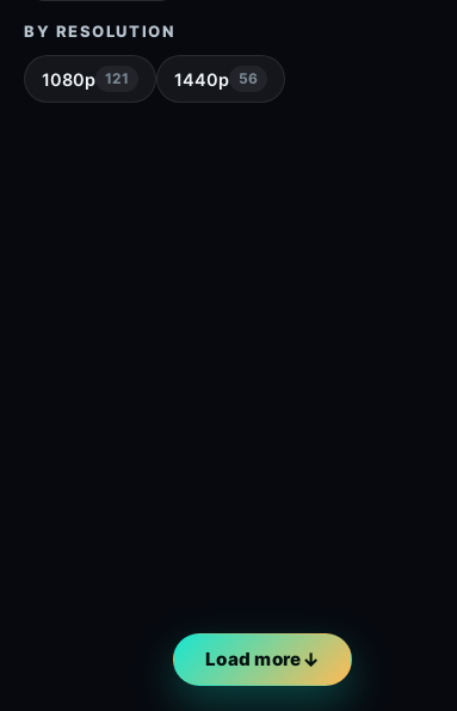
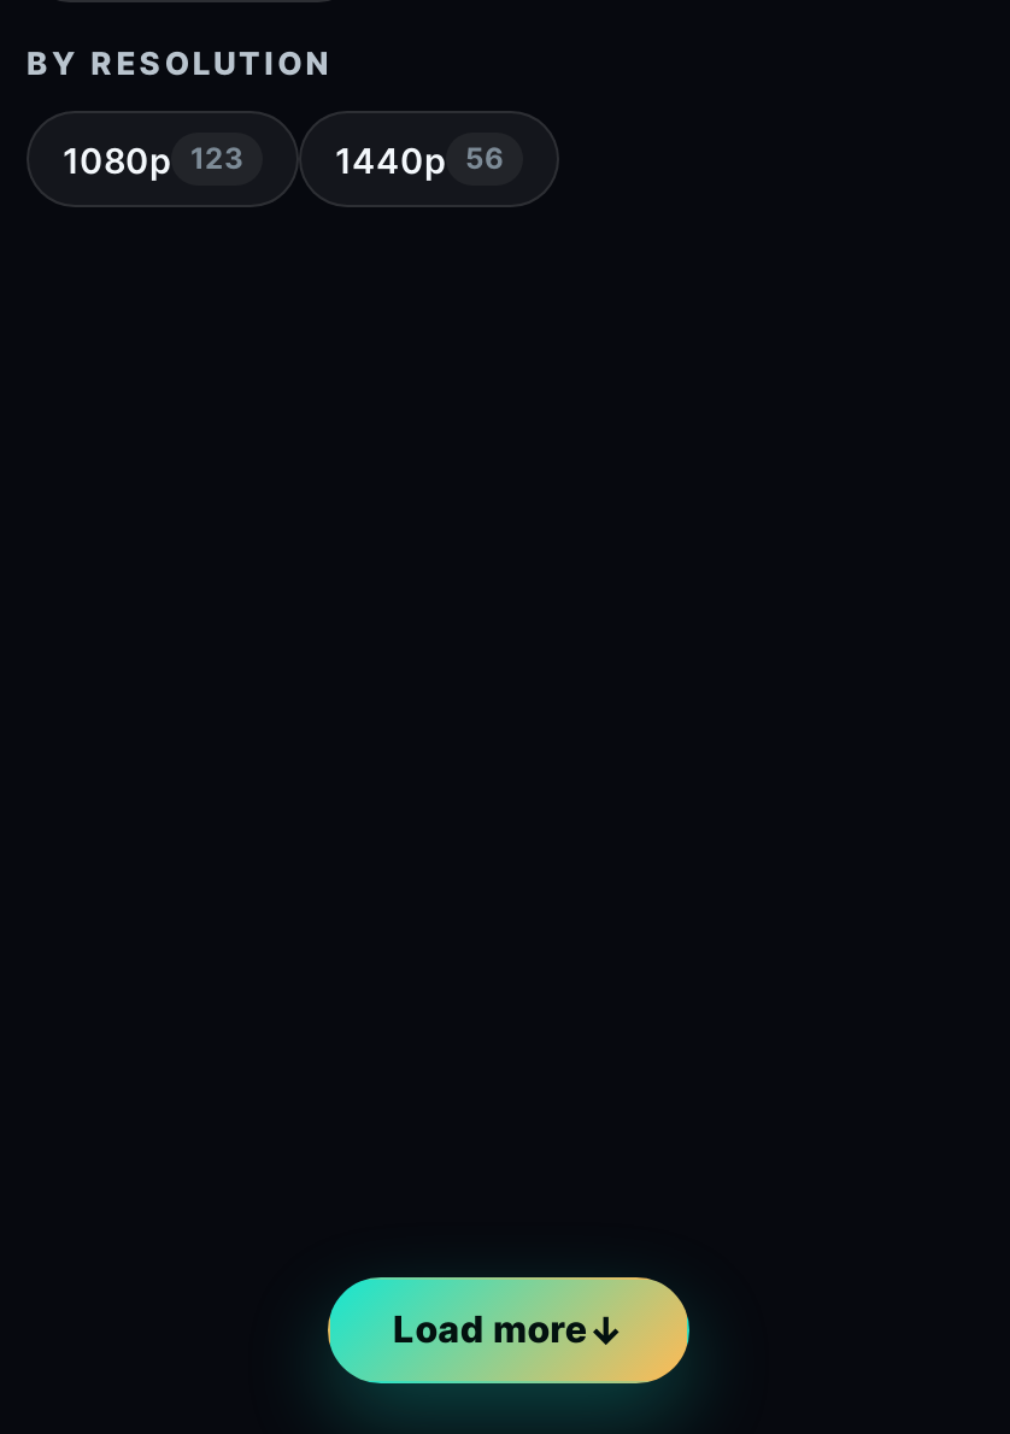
[42,69,129,89] 1080p 121 -> [63,139,243,180] 1080p 123

